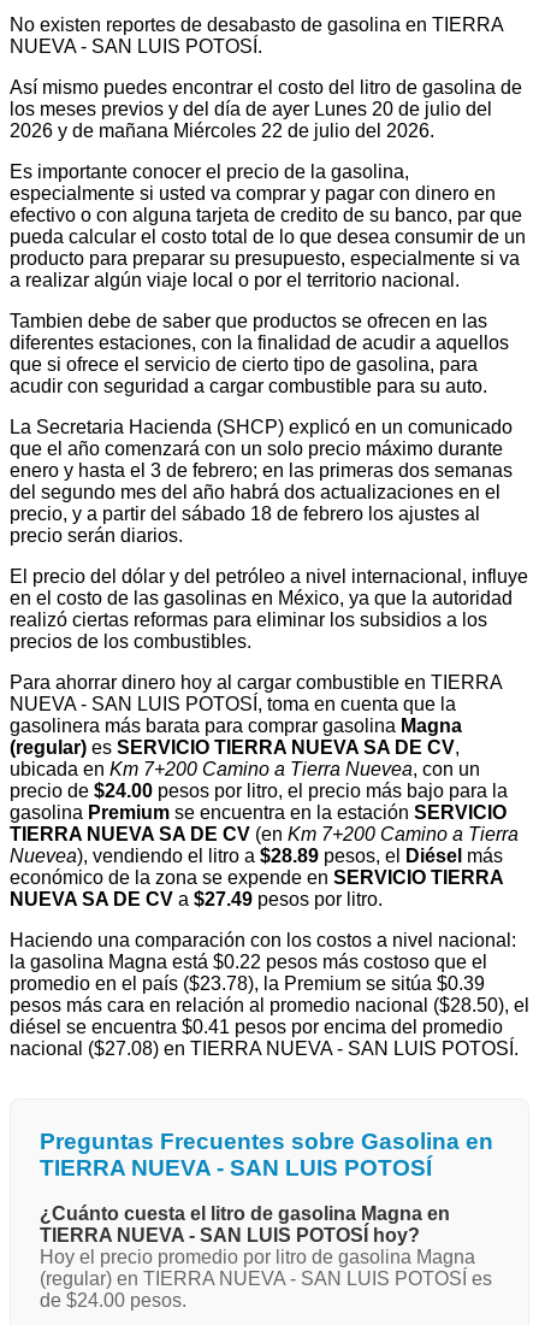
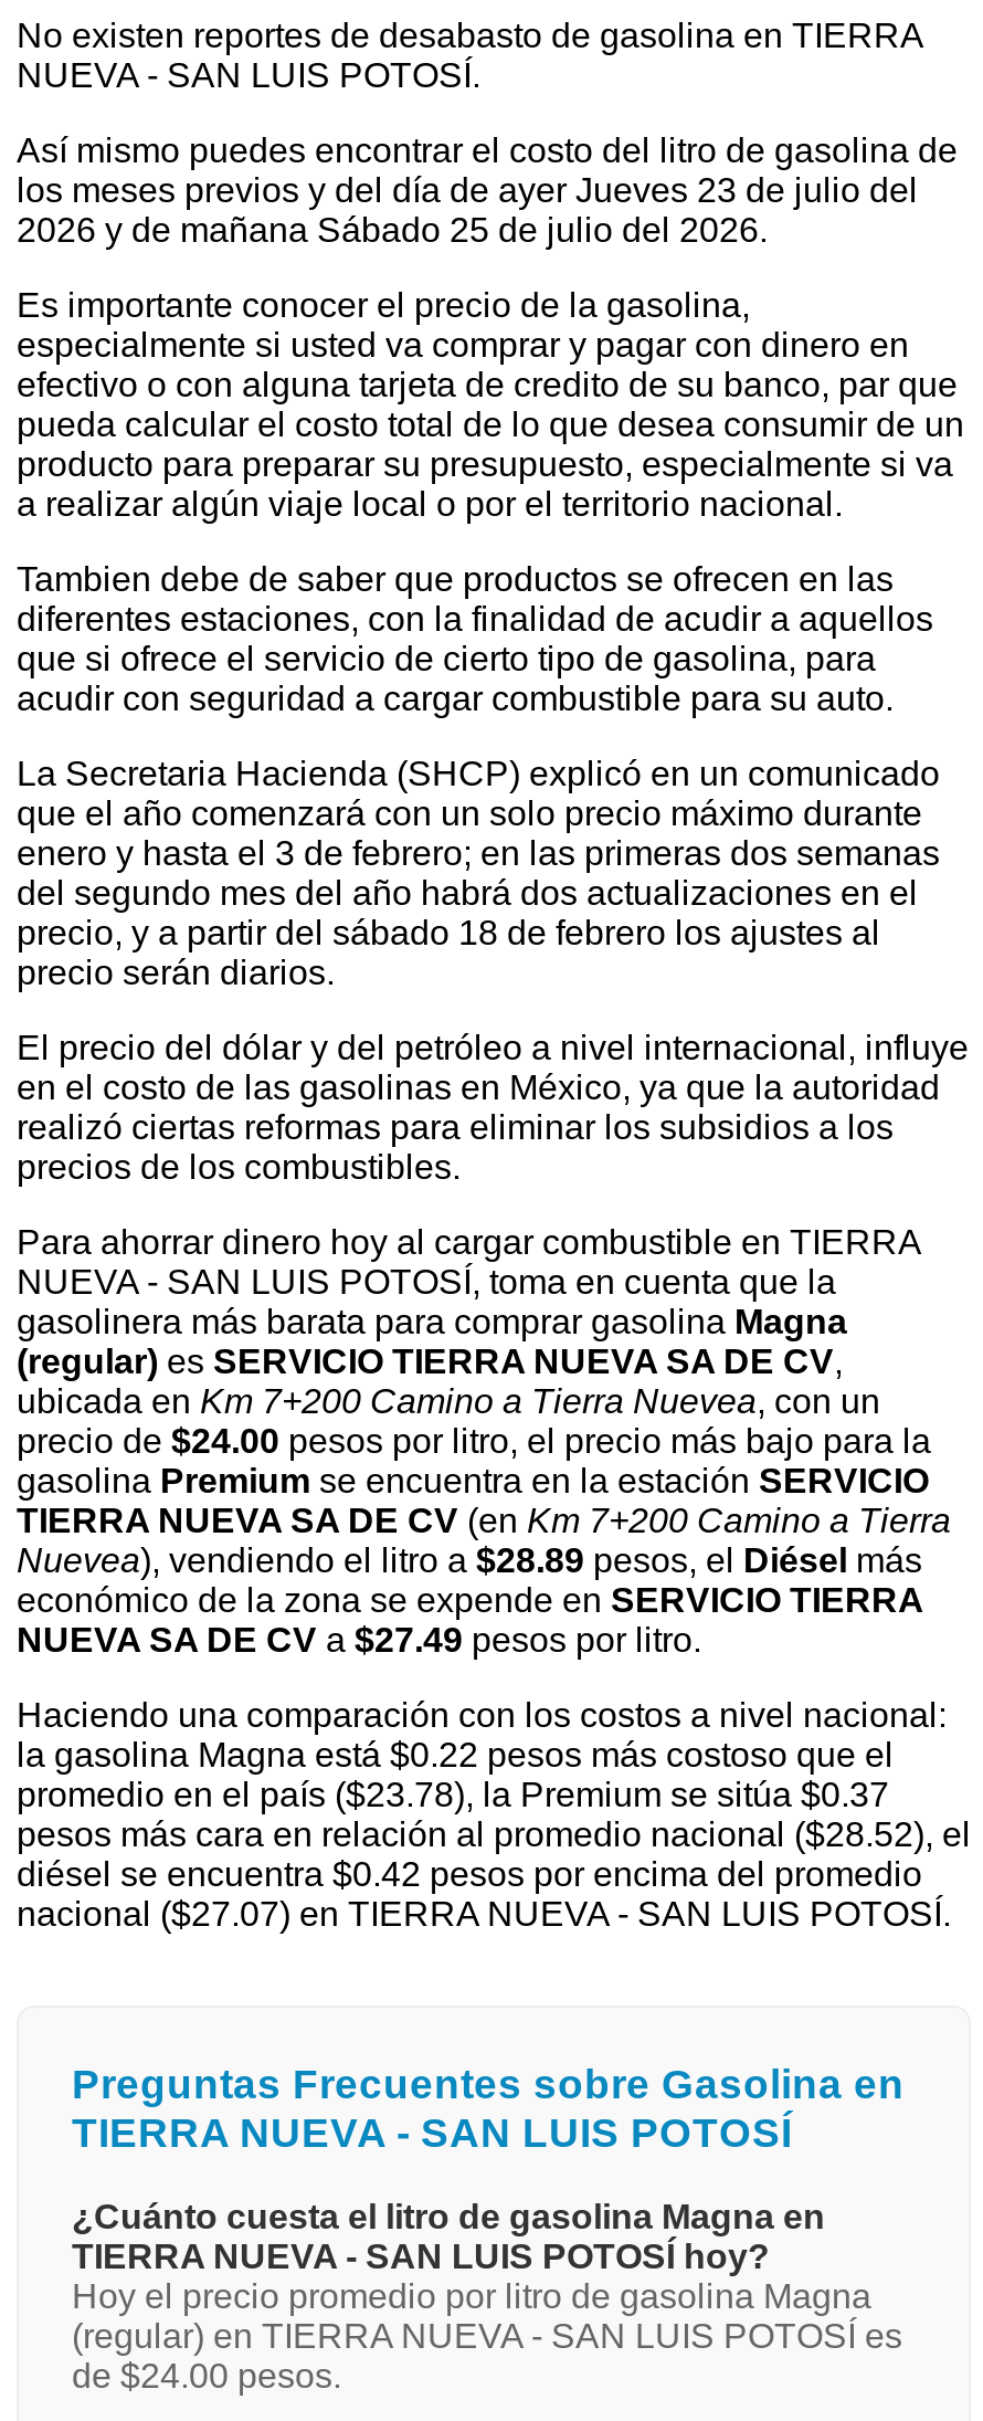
[10,98,492,119] los meses previos y del día de ayer Lunes 20 de julio del -> [17,170,918,208] los meses previos y del día de ayer Jueves 23 de julio del
[10,120,434,140] 2026 y de mañana Miércoles 22 de julio del 2026. -> [17,210,768,248] 2026 y de mañana Sábado 25 de julio del 2026.
[10,973,485,993] promedio en el país ($23.78), la Premium se sitúa $0.39 -> [17,1775,889,1812] promedio en el país ($23.78), la Premium se sitúa $0.37
[10,994,529,1015] pesos más cara en relación al promedio nacional ($28.50), el -> [17,1814,971,1852] pesos más cara en relación al promedio nacional ($28.52), el
[10,1016,503,1037] diésel se encuentra $0.41 pesos por encima del promedio -> [17,1854,922,1892] diésel se encuentra $0.42 pesos por encima del promedio
[10,1038,519,1058] nacional ($27.08) en TIERRA NUEVA - SAN LUIS POTOSÍ. -> [17,1894,951,1931] nacional ($27.07) en TIERRA NUEVA - SAN LUIS POTOSÍ.

